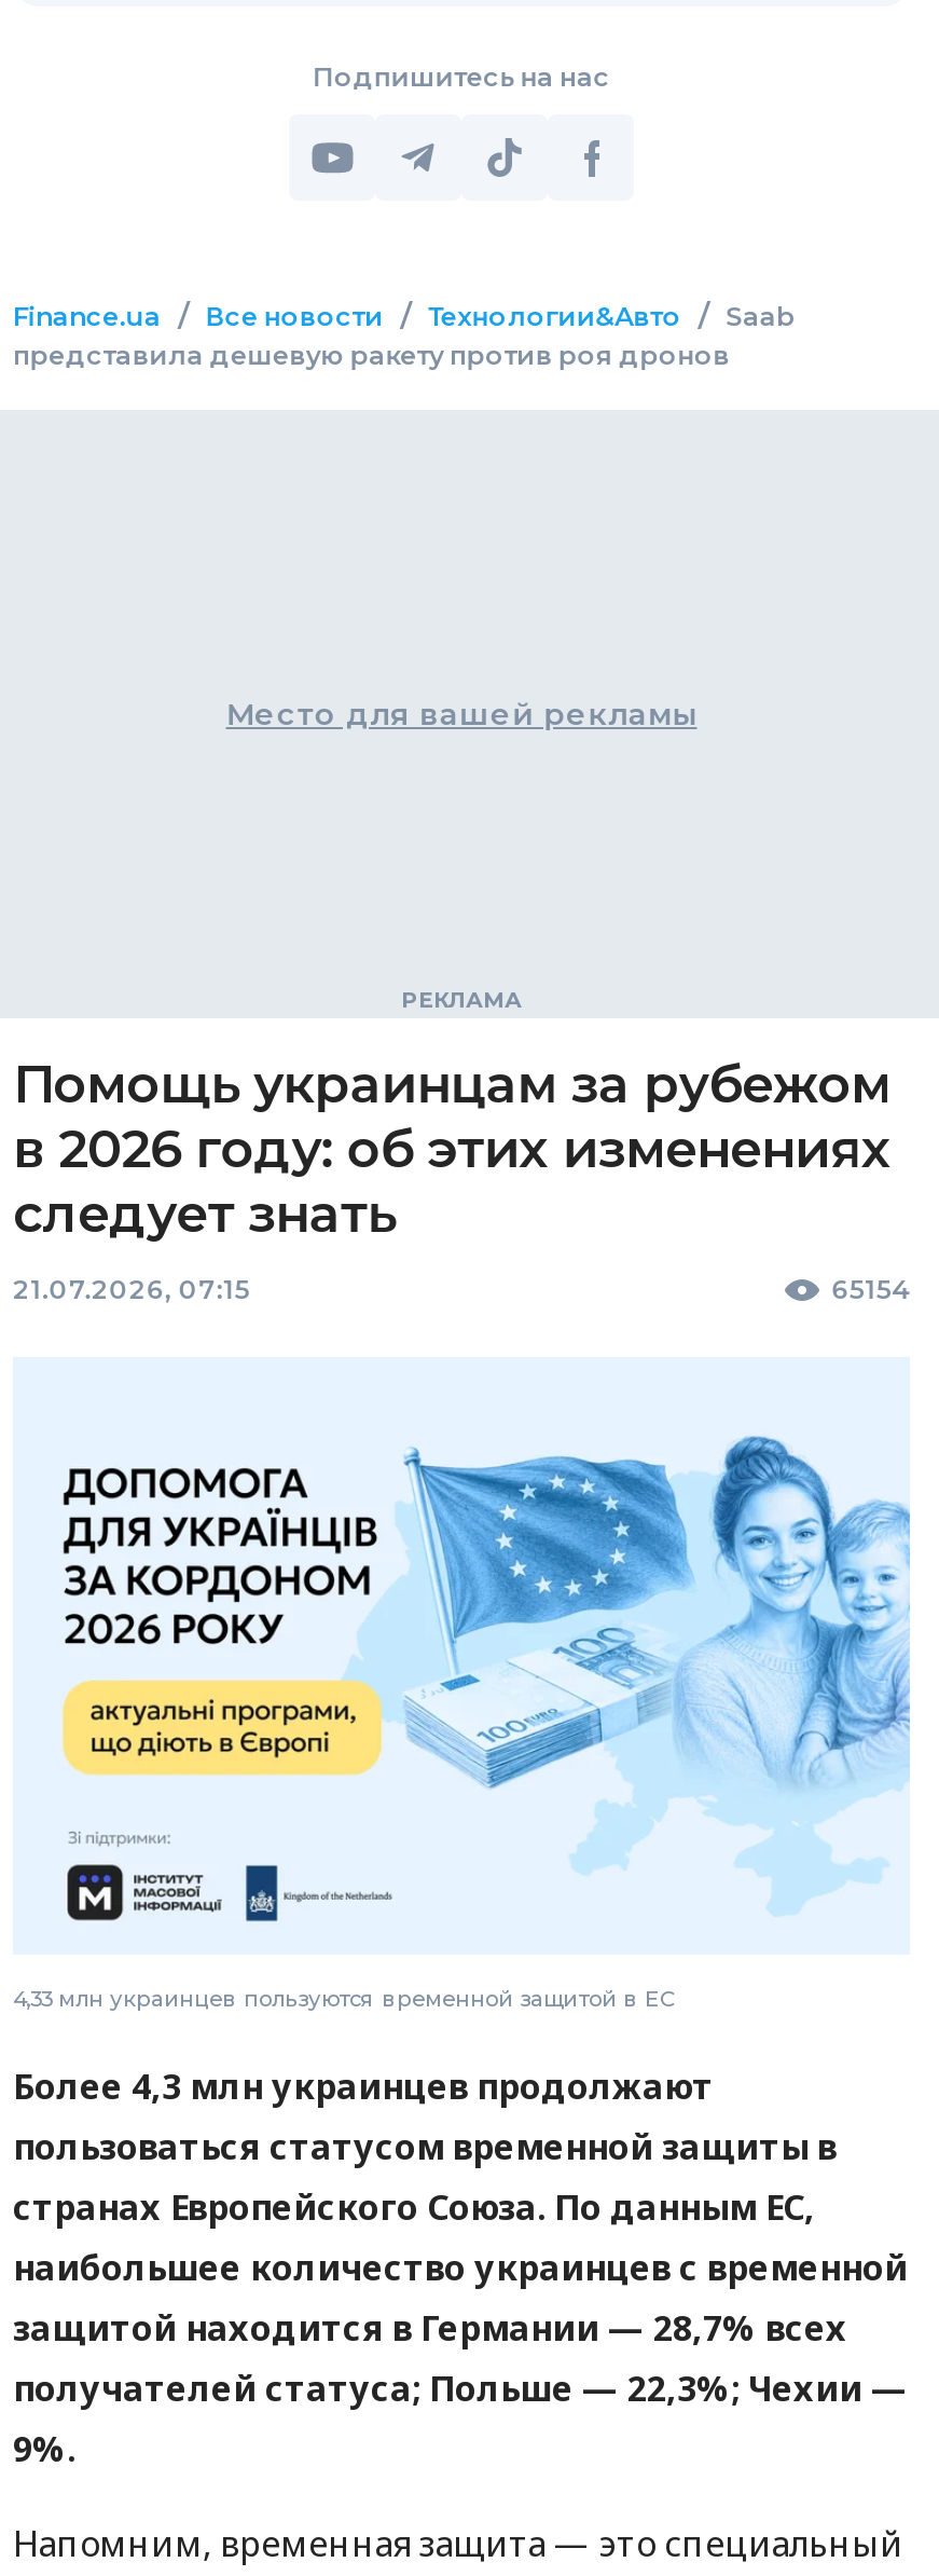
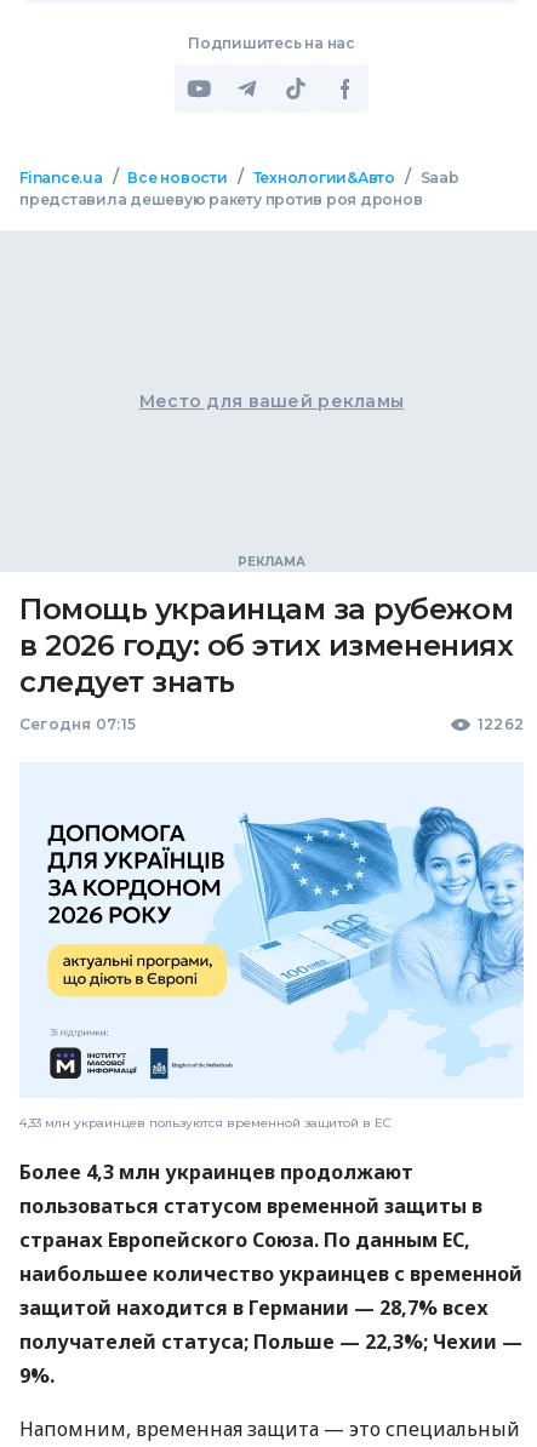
[13,1273,910,1306] 21.07.2026, 07:15 | 65154 -> [19,715,524,733] Сегодня 07:15 | 12262

